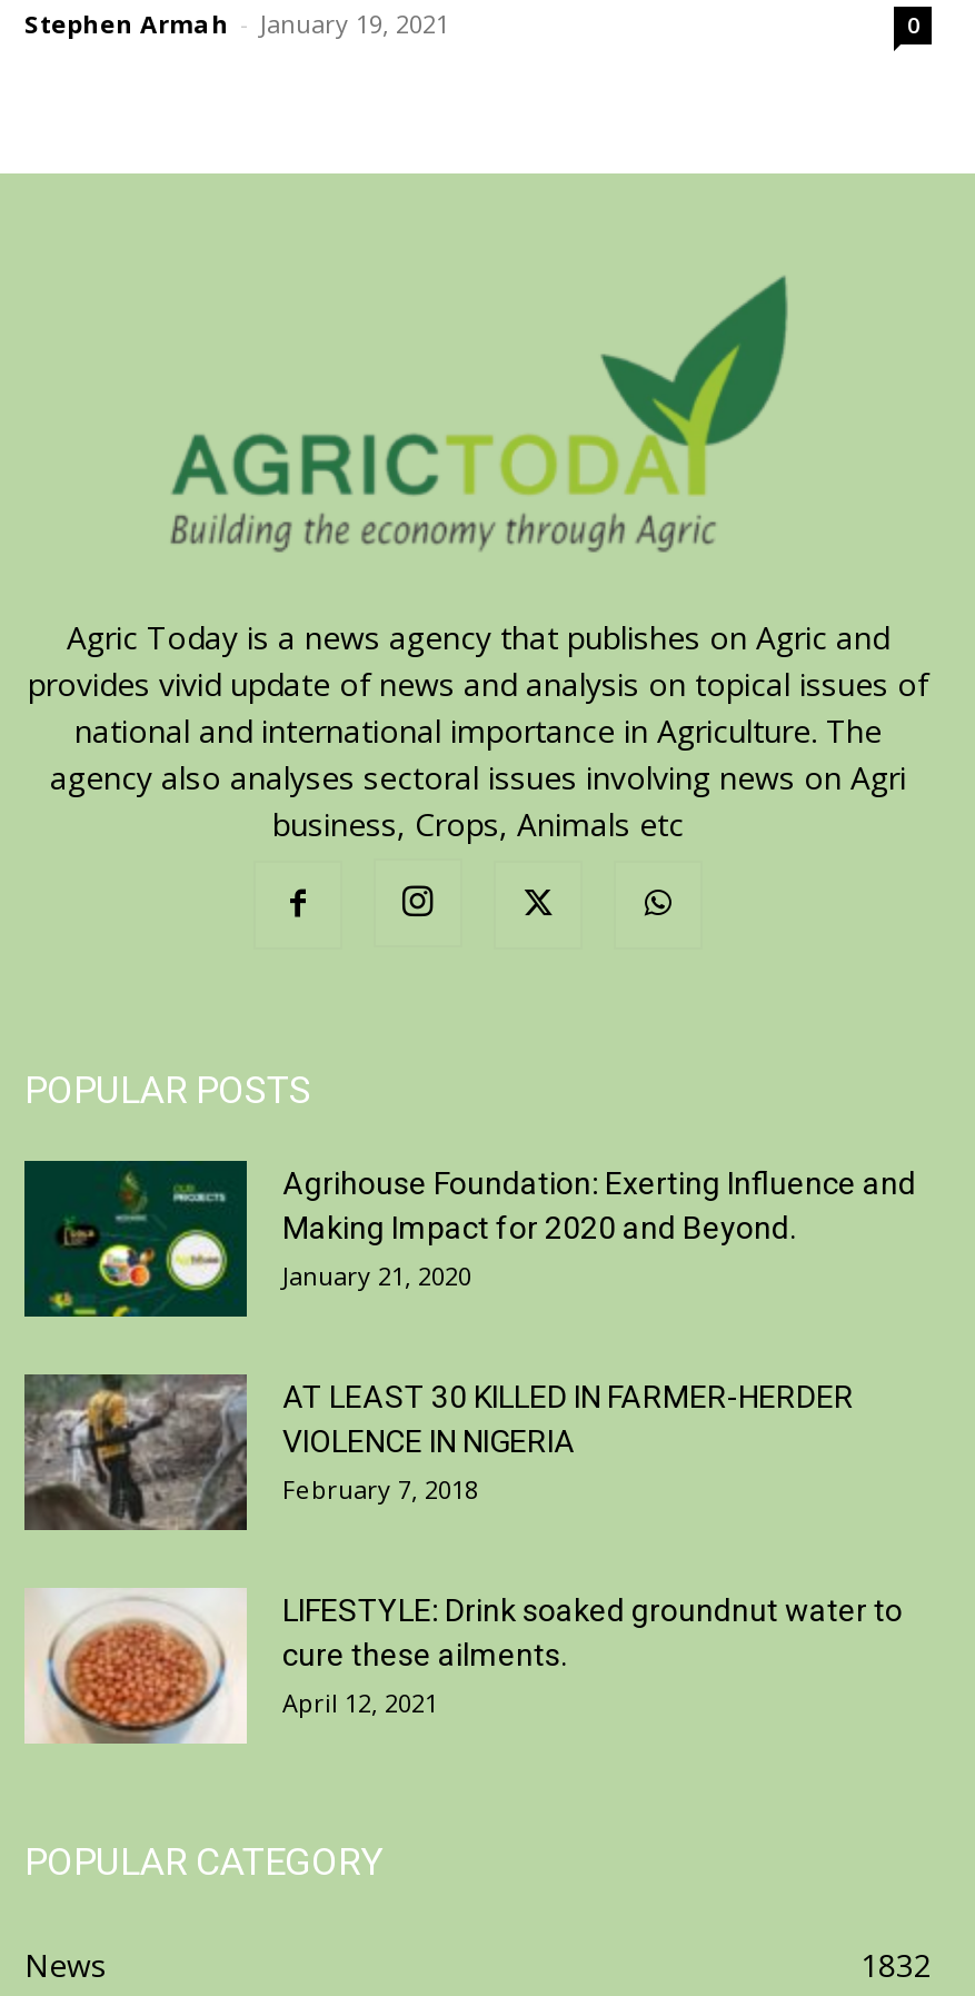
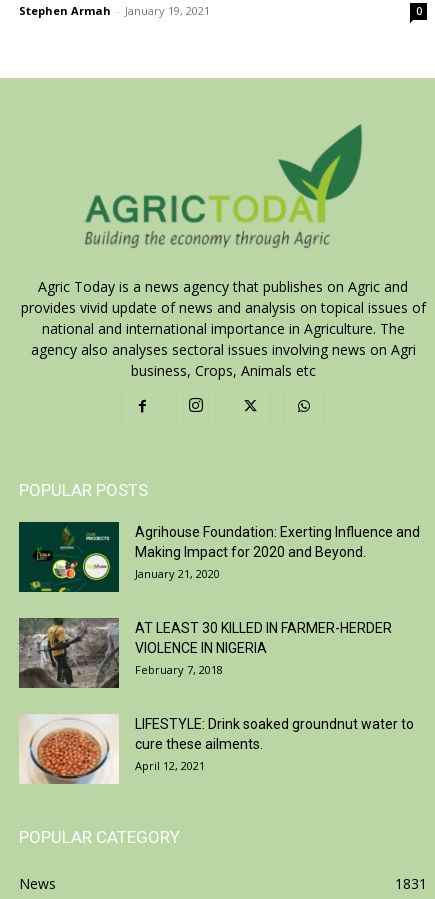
[860,1944,932,1986] 1832 -> [395,874,427,893] 1831

